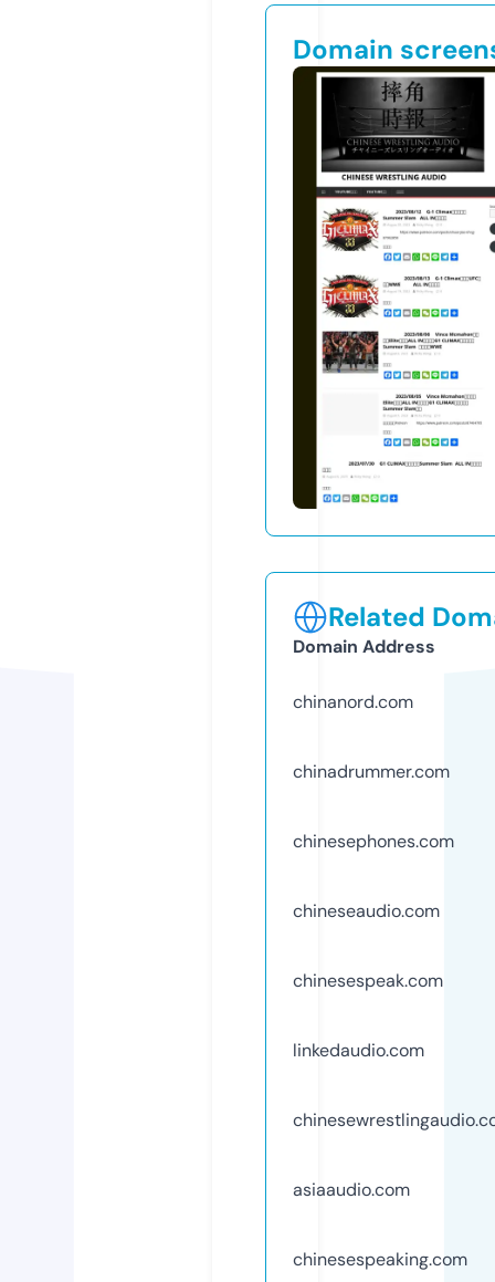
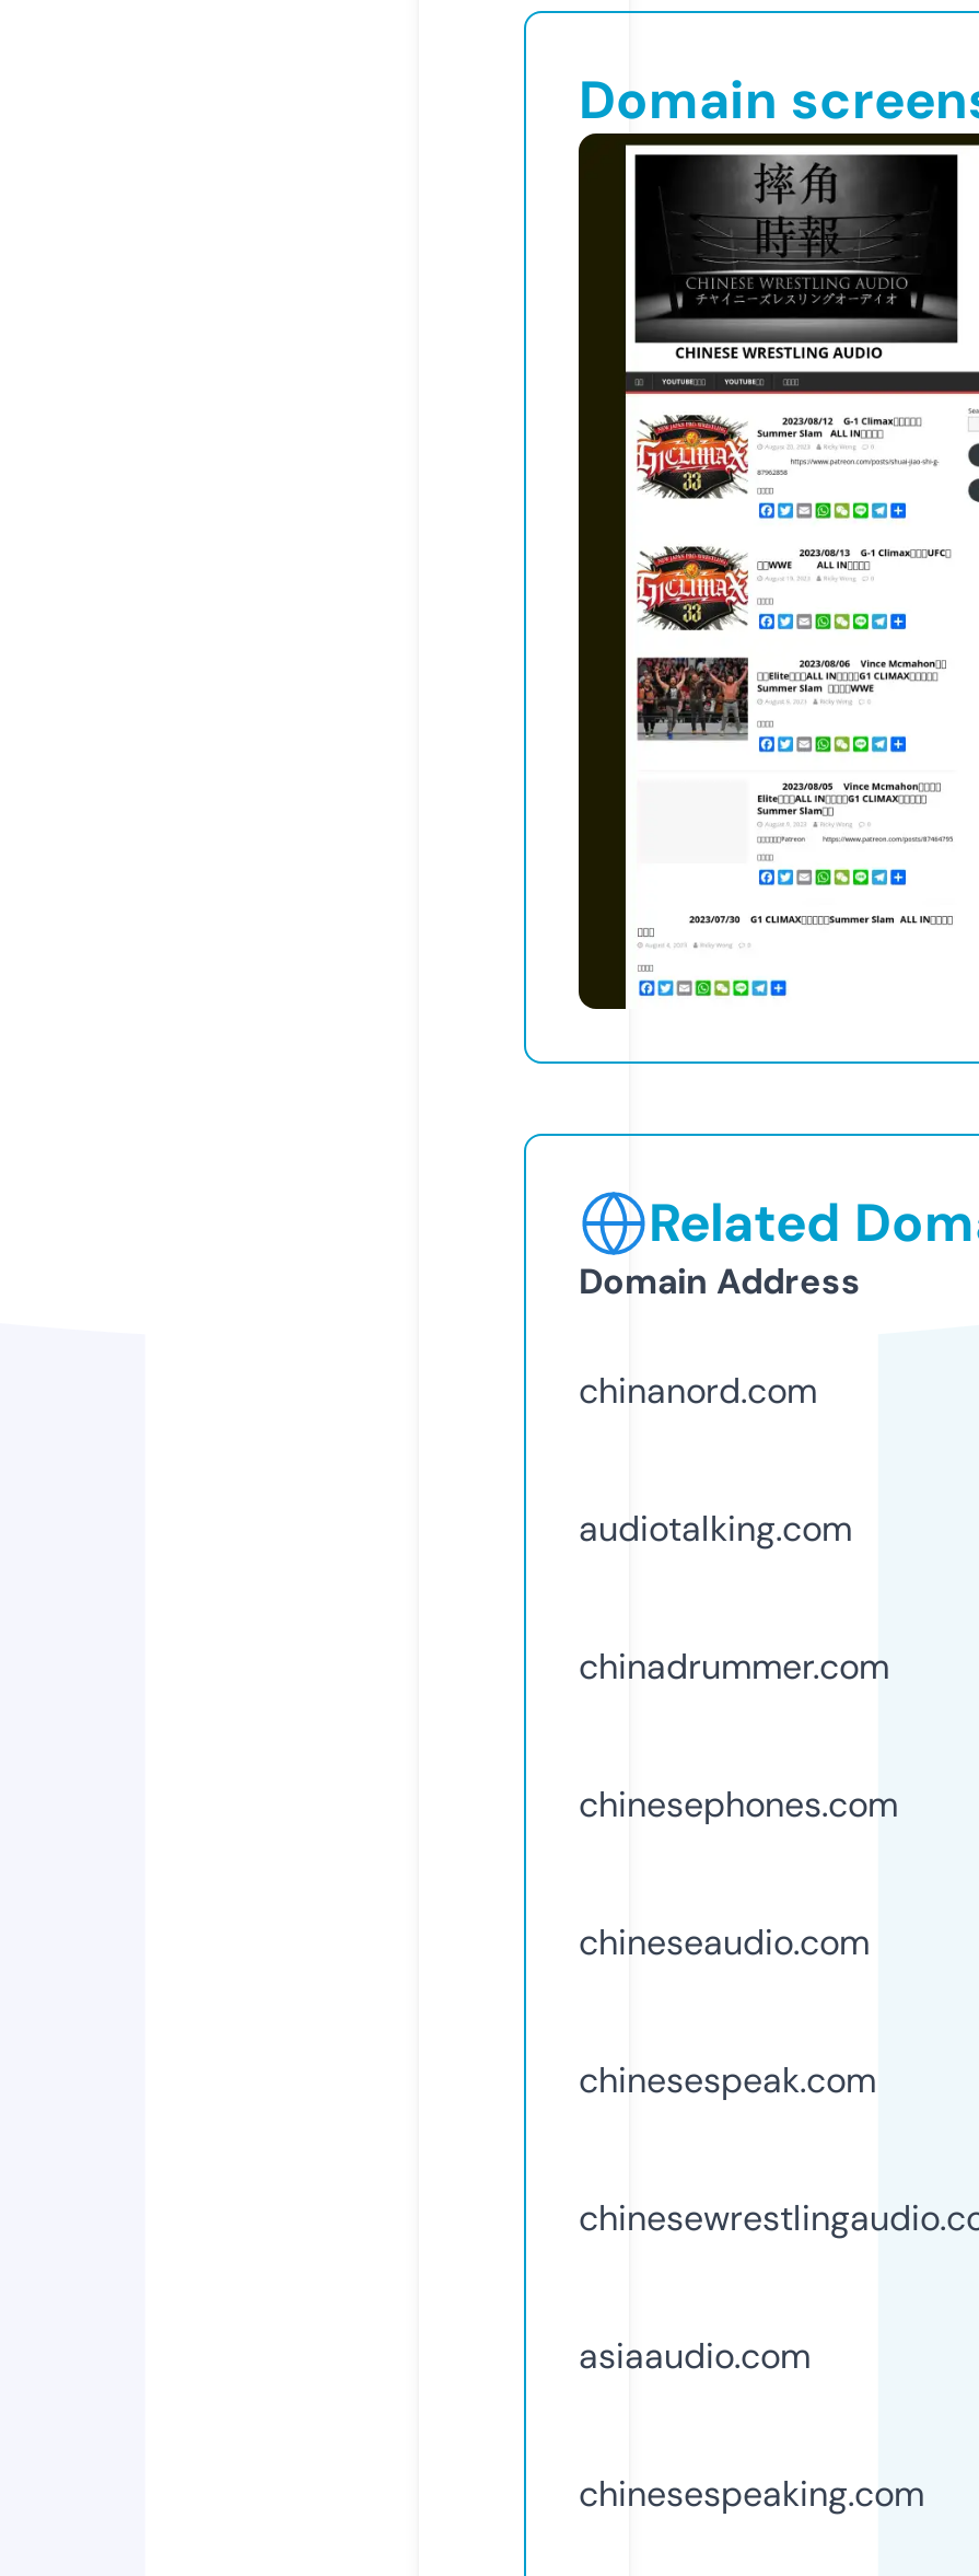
none -> [579,1505,852,1551] audiotalking.com
moved [293,760,454,992] -> [579,1643,898,2103]: chinadrummer.com | chinesephones.com | chineseaudio.com | chinesespeak.com
[293,1038,424,1062] linkedaudio.com -> none

